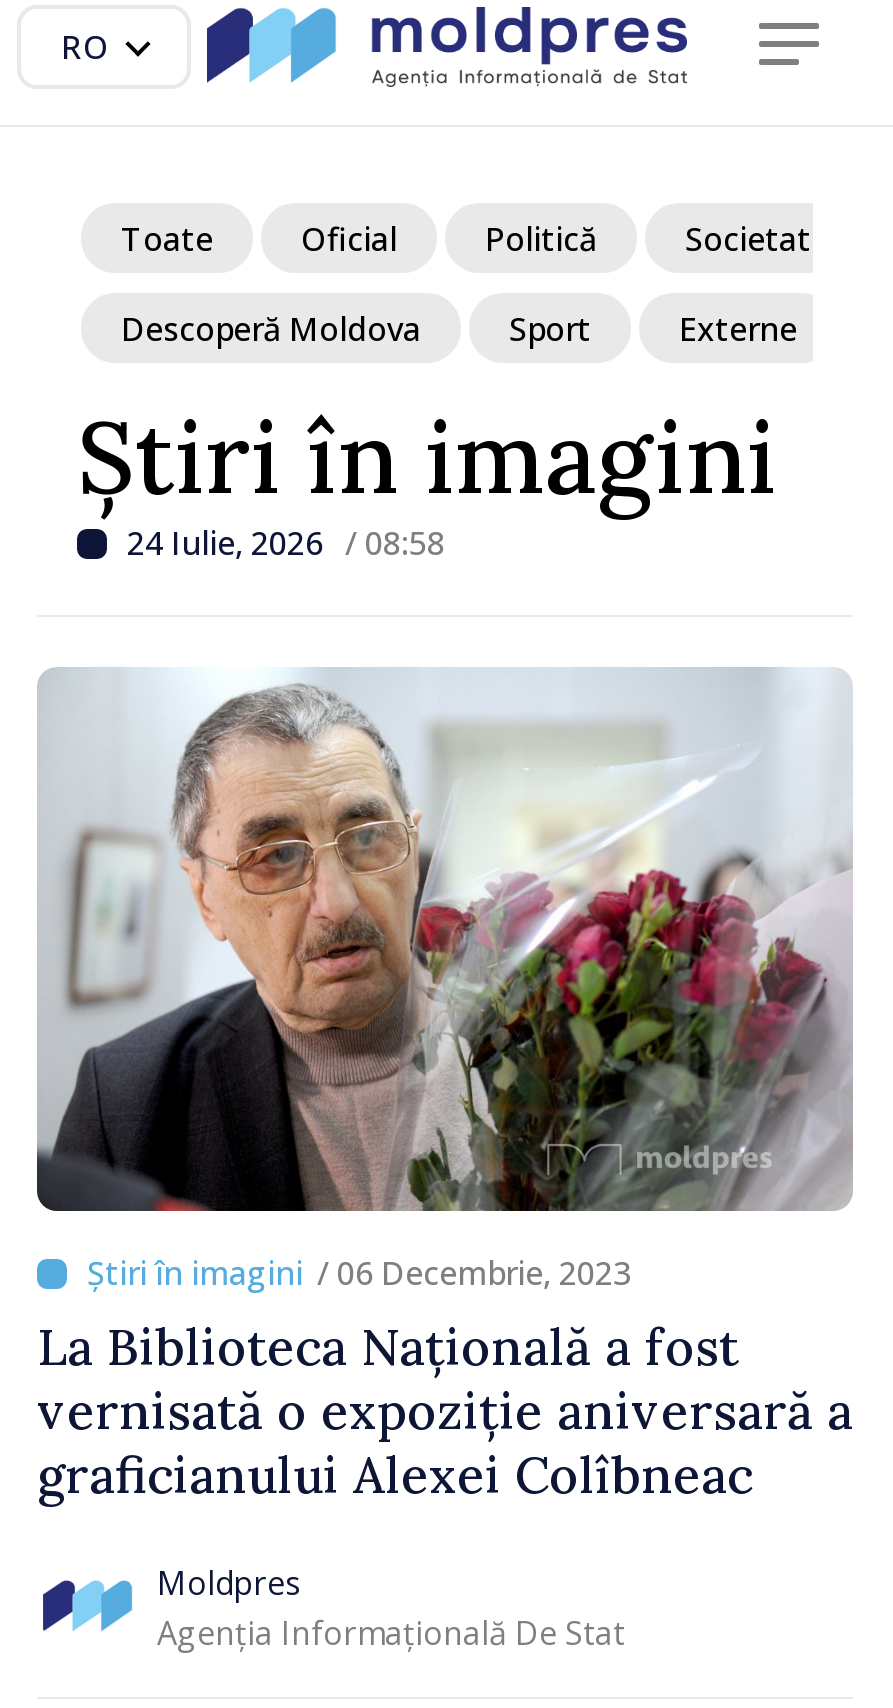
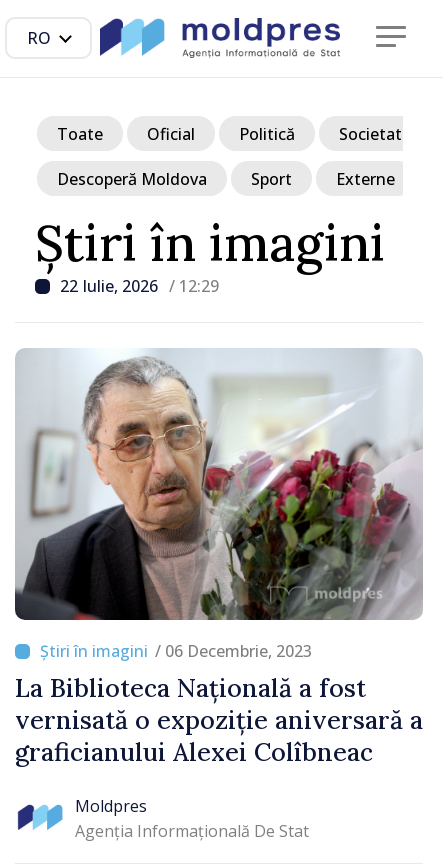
[127,521,445,565] 24 Iulie, 2026 / 08:58 -> [60,275,219,297] 22 Iulie, 2026 / 12:29

